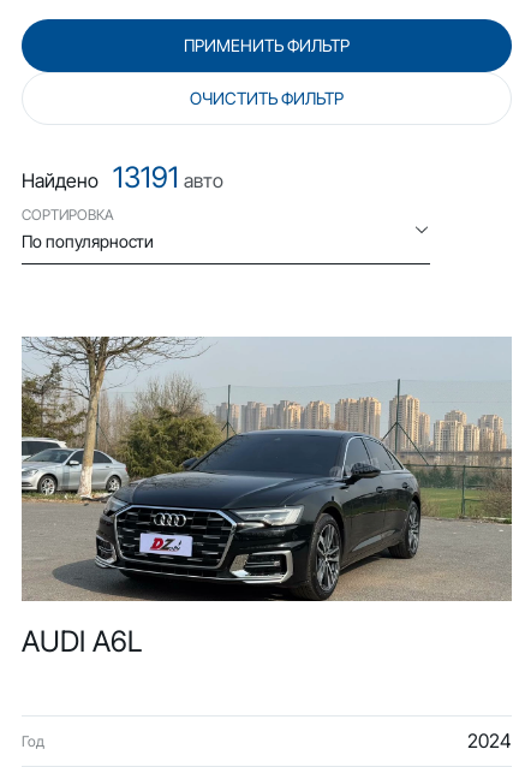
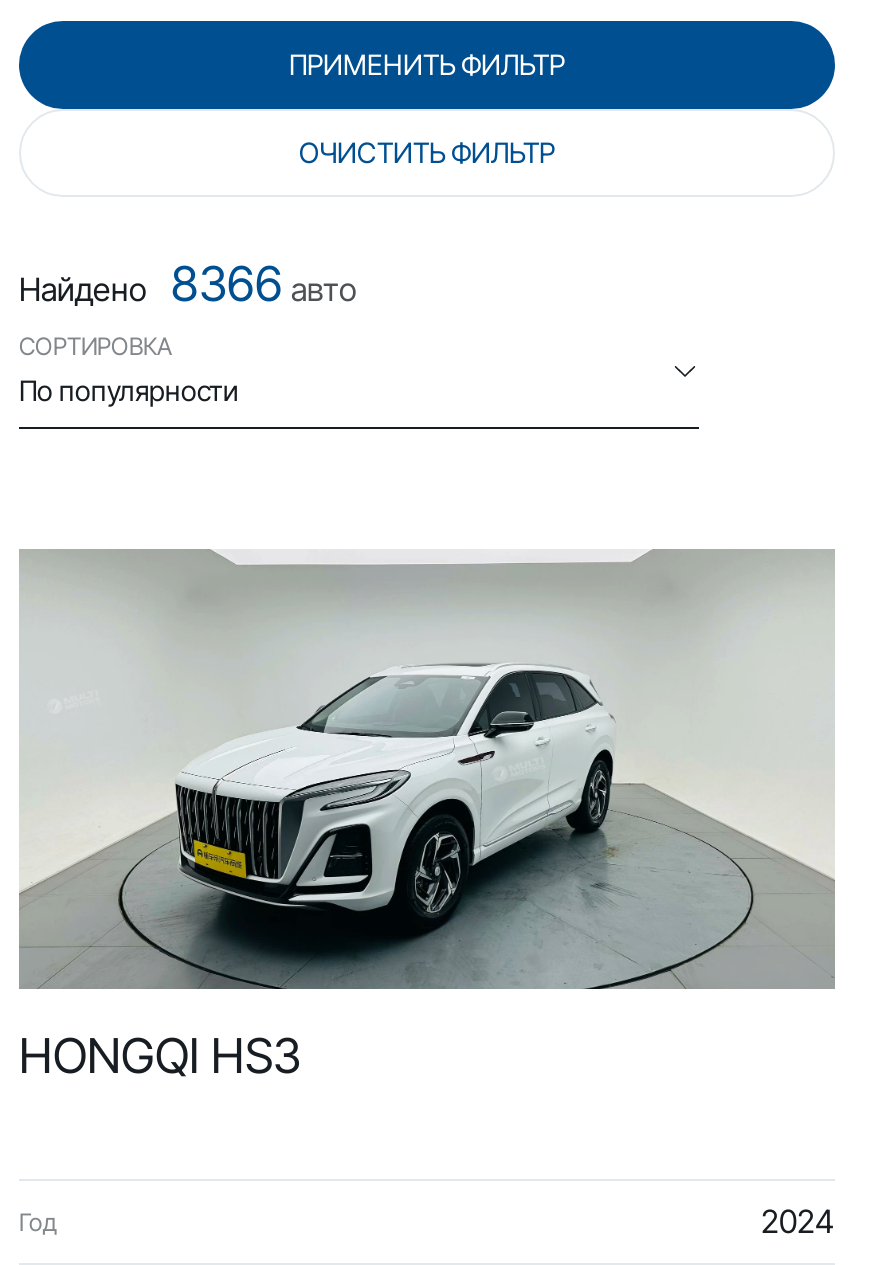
[22,160,223,195] Найдено 13191 авто -> [19,255,357,313] Найдено 8366 авто
[20,337,513,659] [image] | AUDI A6L -> [19,551,835,1085] [image] | HONGQI HS3

